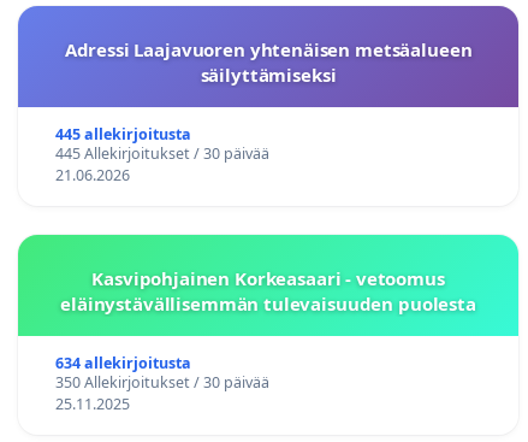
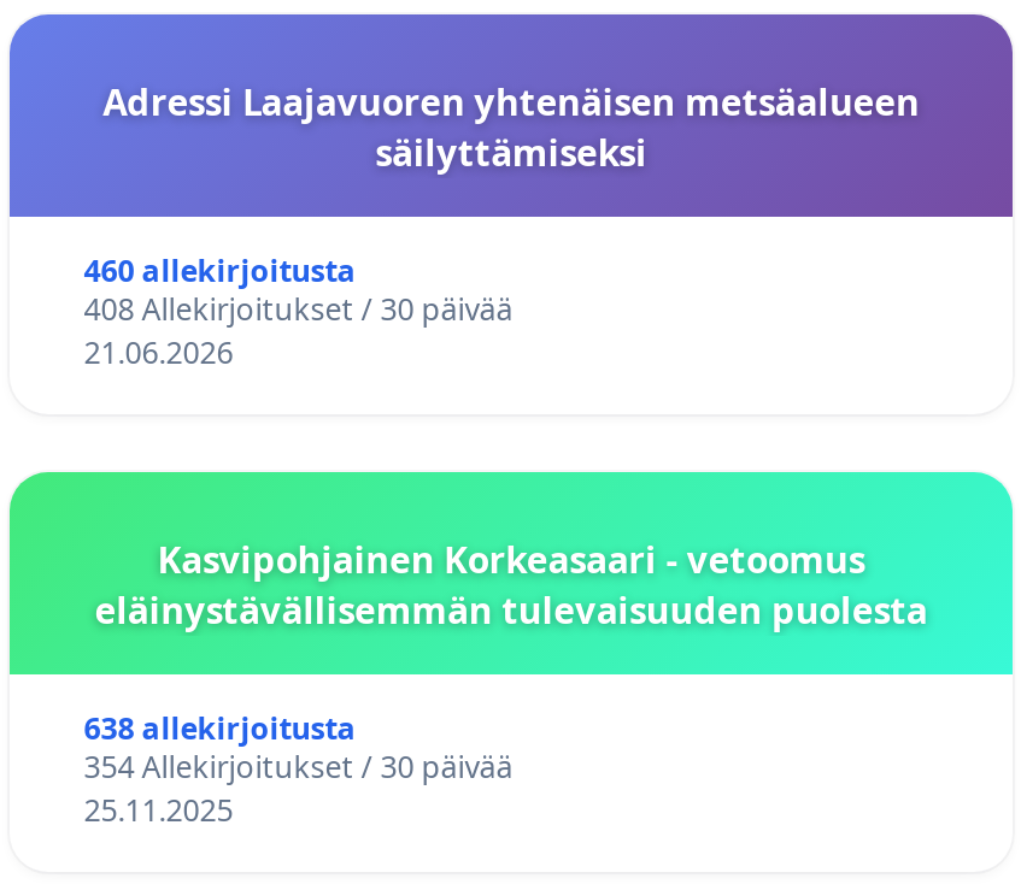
[55,124,191,144] 445 allekirjoitusta -> [84,250,356,291] 460 allekirjoitusta
[55,143,269,164] 445 Allekirjoitukset / 30 päivää -> [84,289,513,330] 408 Allekirjoitukset / 30 päivää
[55,353,191,373] 634 allekirjoitusta -> [84,708,356,749] 638 allekirjoitusta
[55,372,269,393] 350 Allekirjoitukset / 30 päivää -> [84,746,513,787] 354 Allekirjoitukset / 30 päivää

